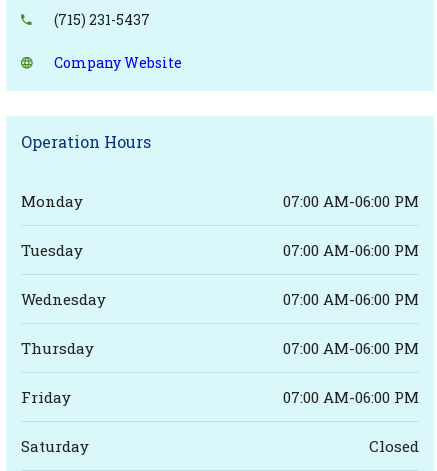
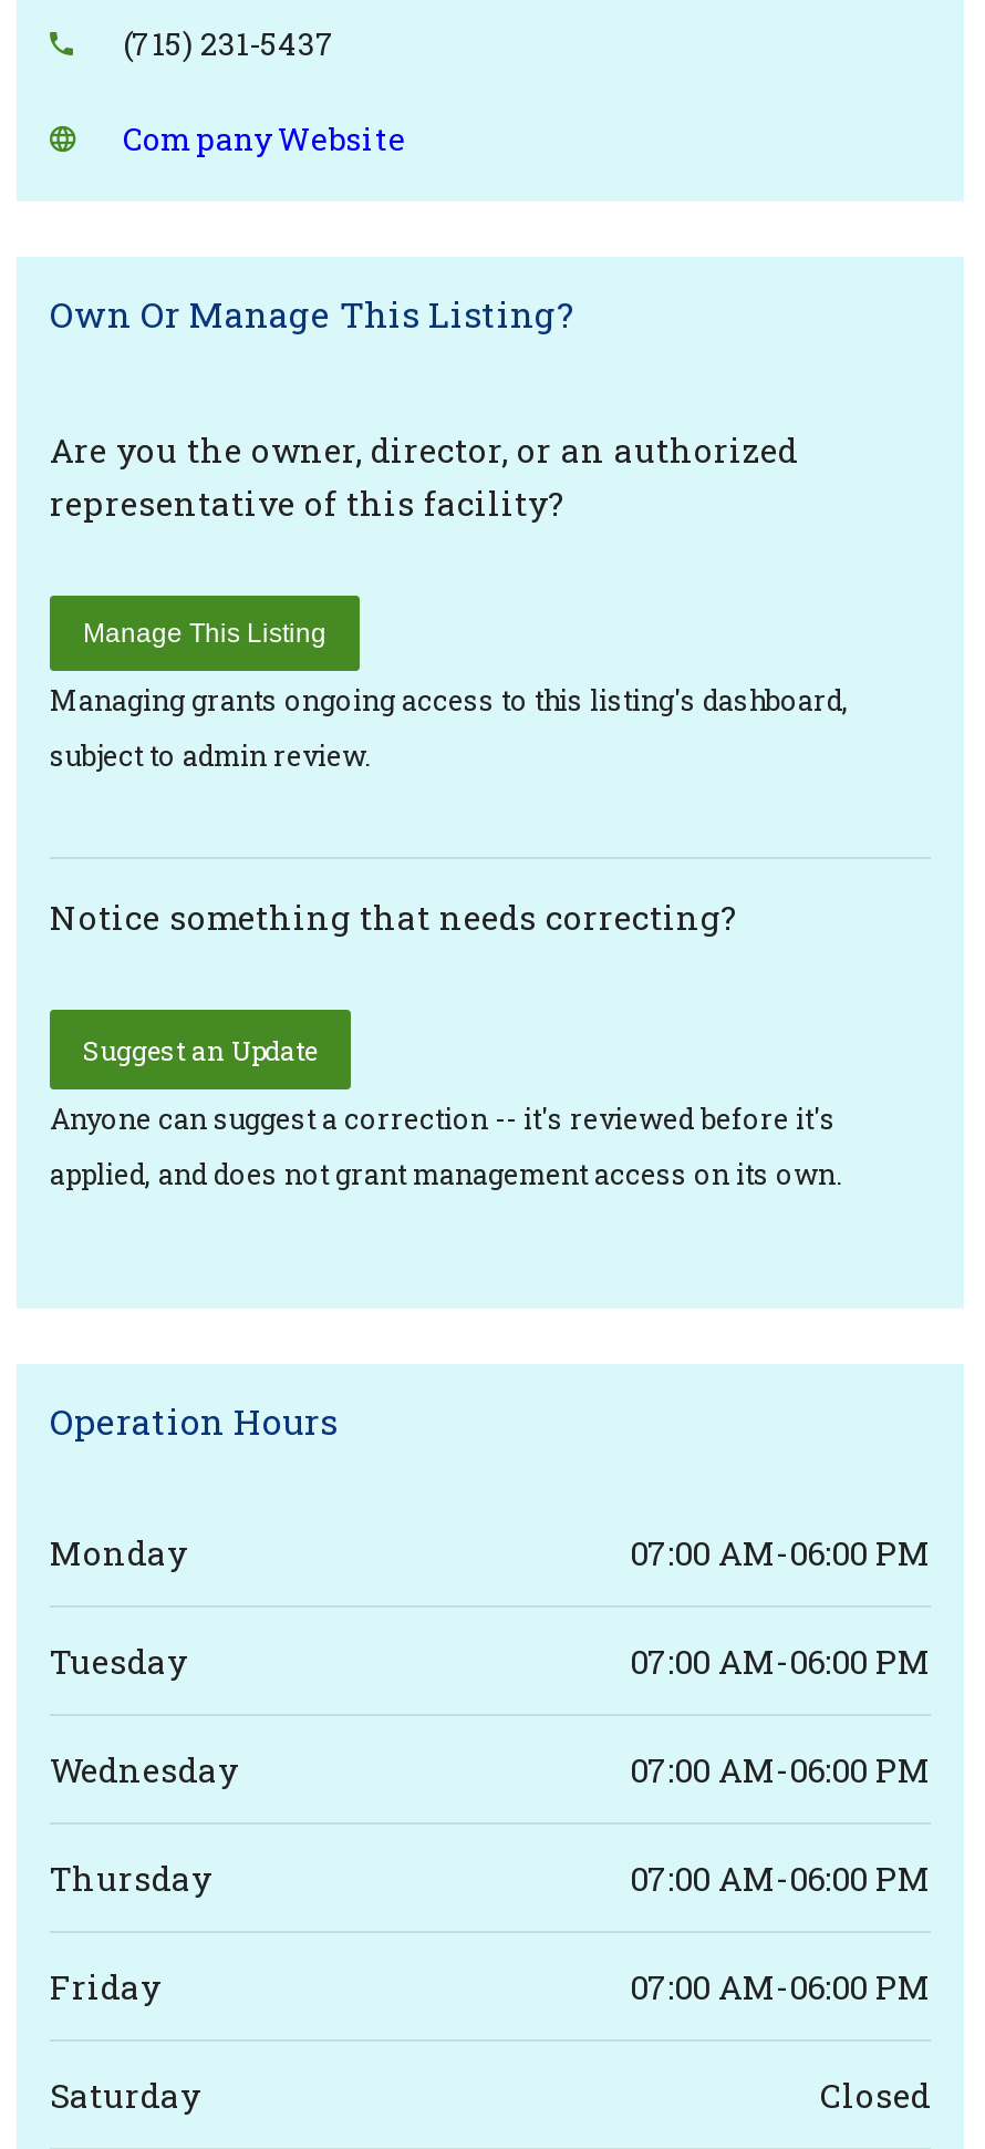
none -> [50,289,849,772] Own Or Manage This Listing? | Are you the owner, director, or an authorized | representative of this facility? | Manage This Listing | Managing grants ongoing access to this listing's dashboard, | subject to admin review.
none -> [50,893,842,1190] Notice something that needs correcting? | Suggest an Update | Anyone can suggest a correction -- it's reviewed before it's | applied, and does not grant management access on its own.

